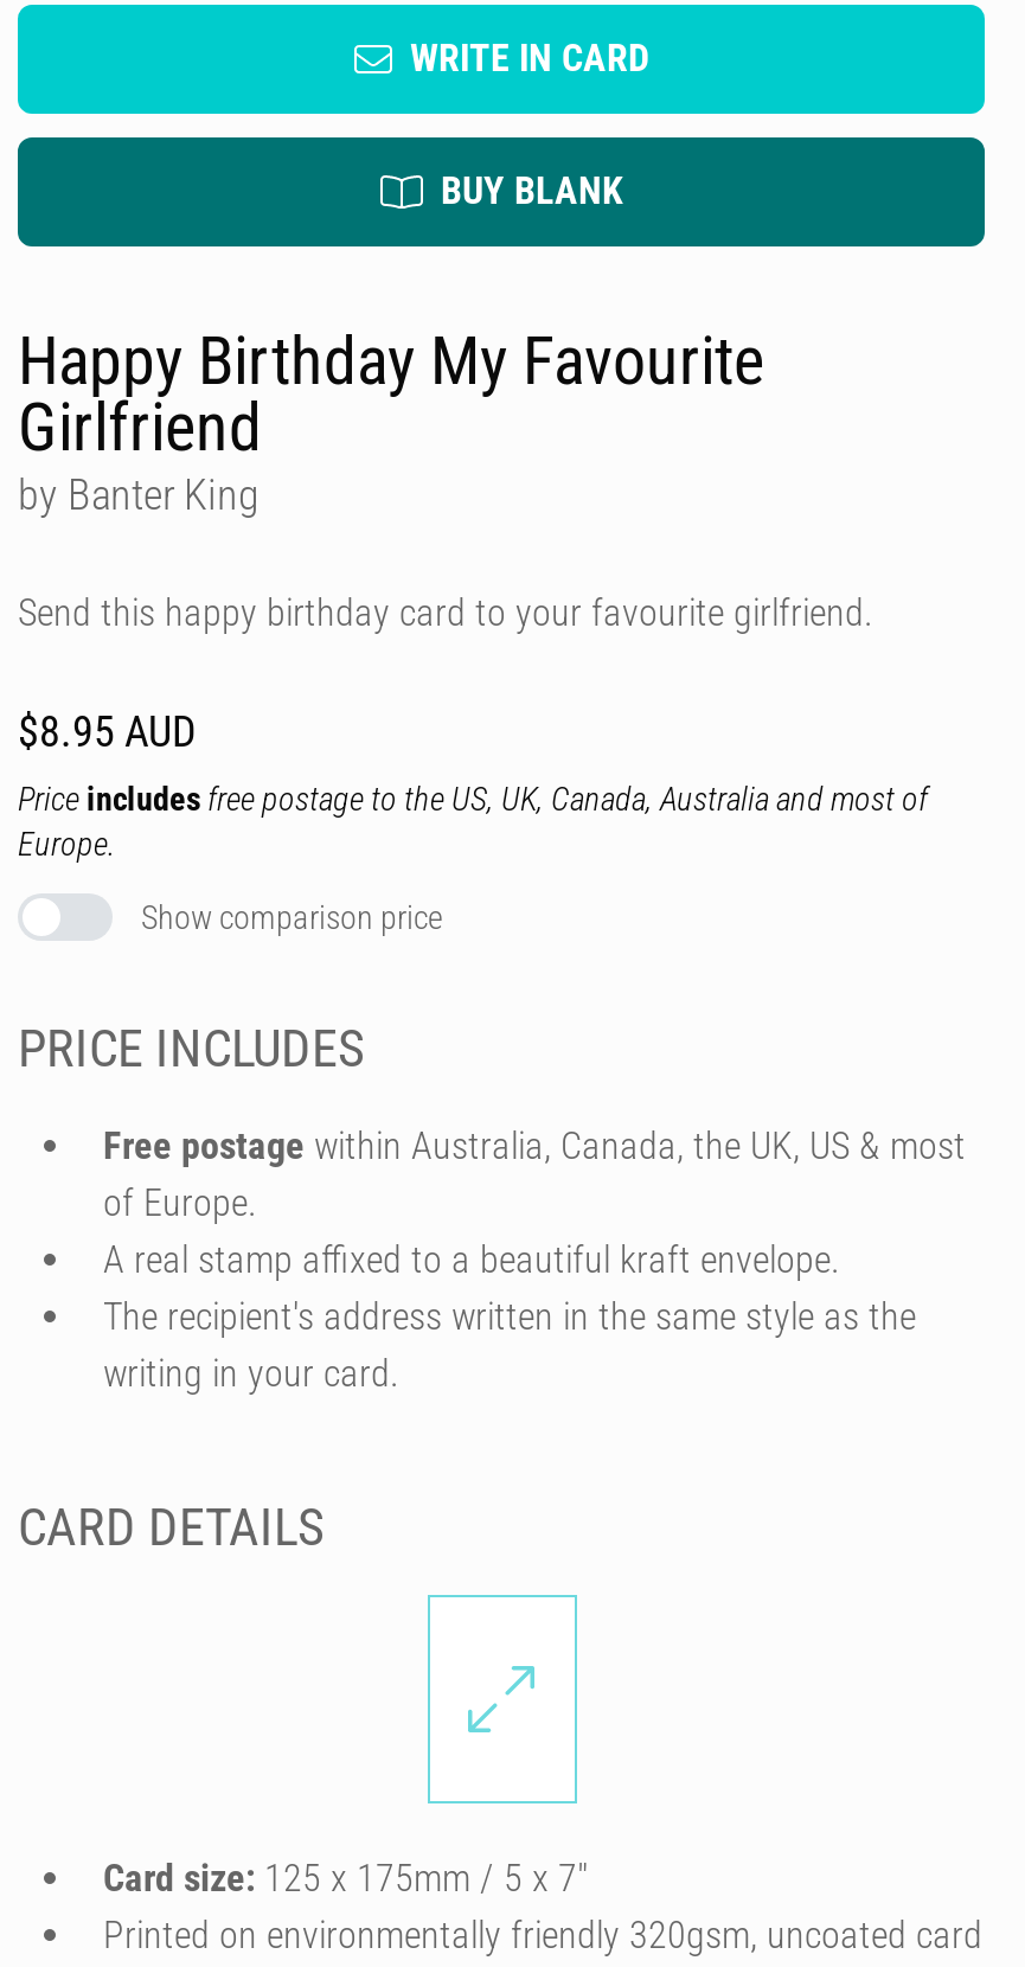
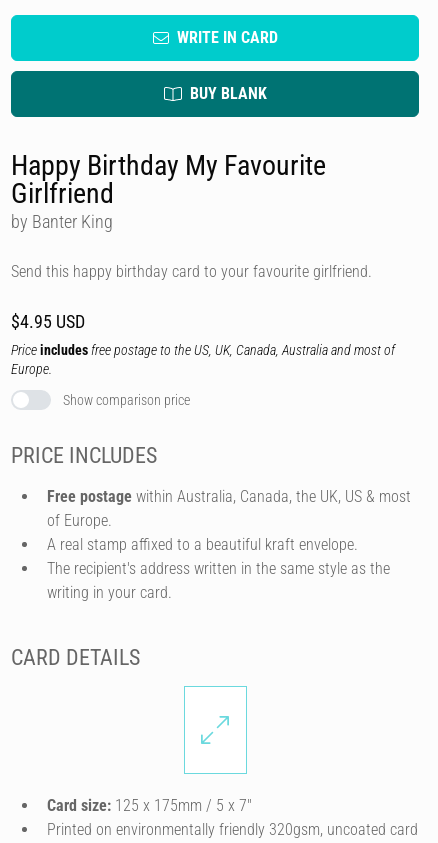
[18,706,196,756] $8.95 AUD -> [11,311,85,332] $4.95 USD

